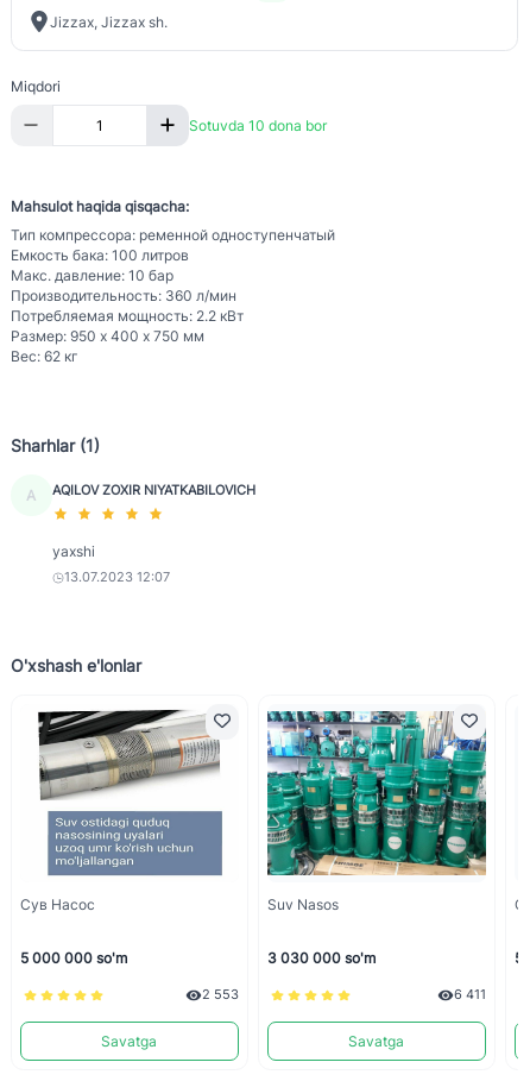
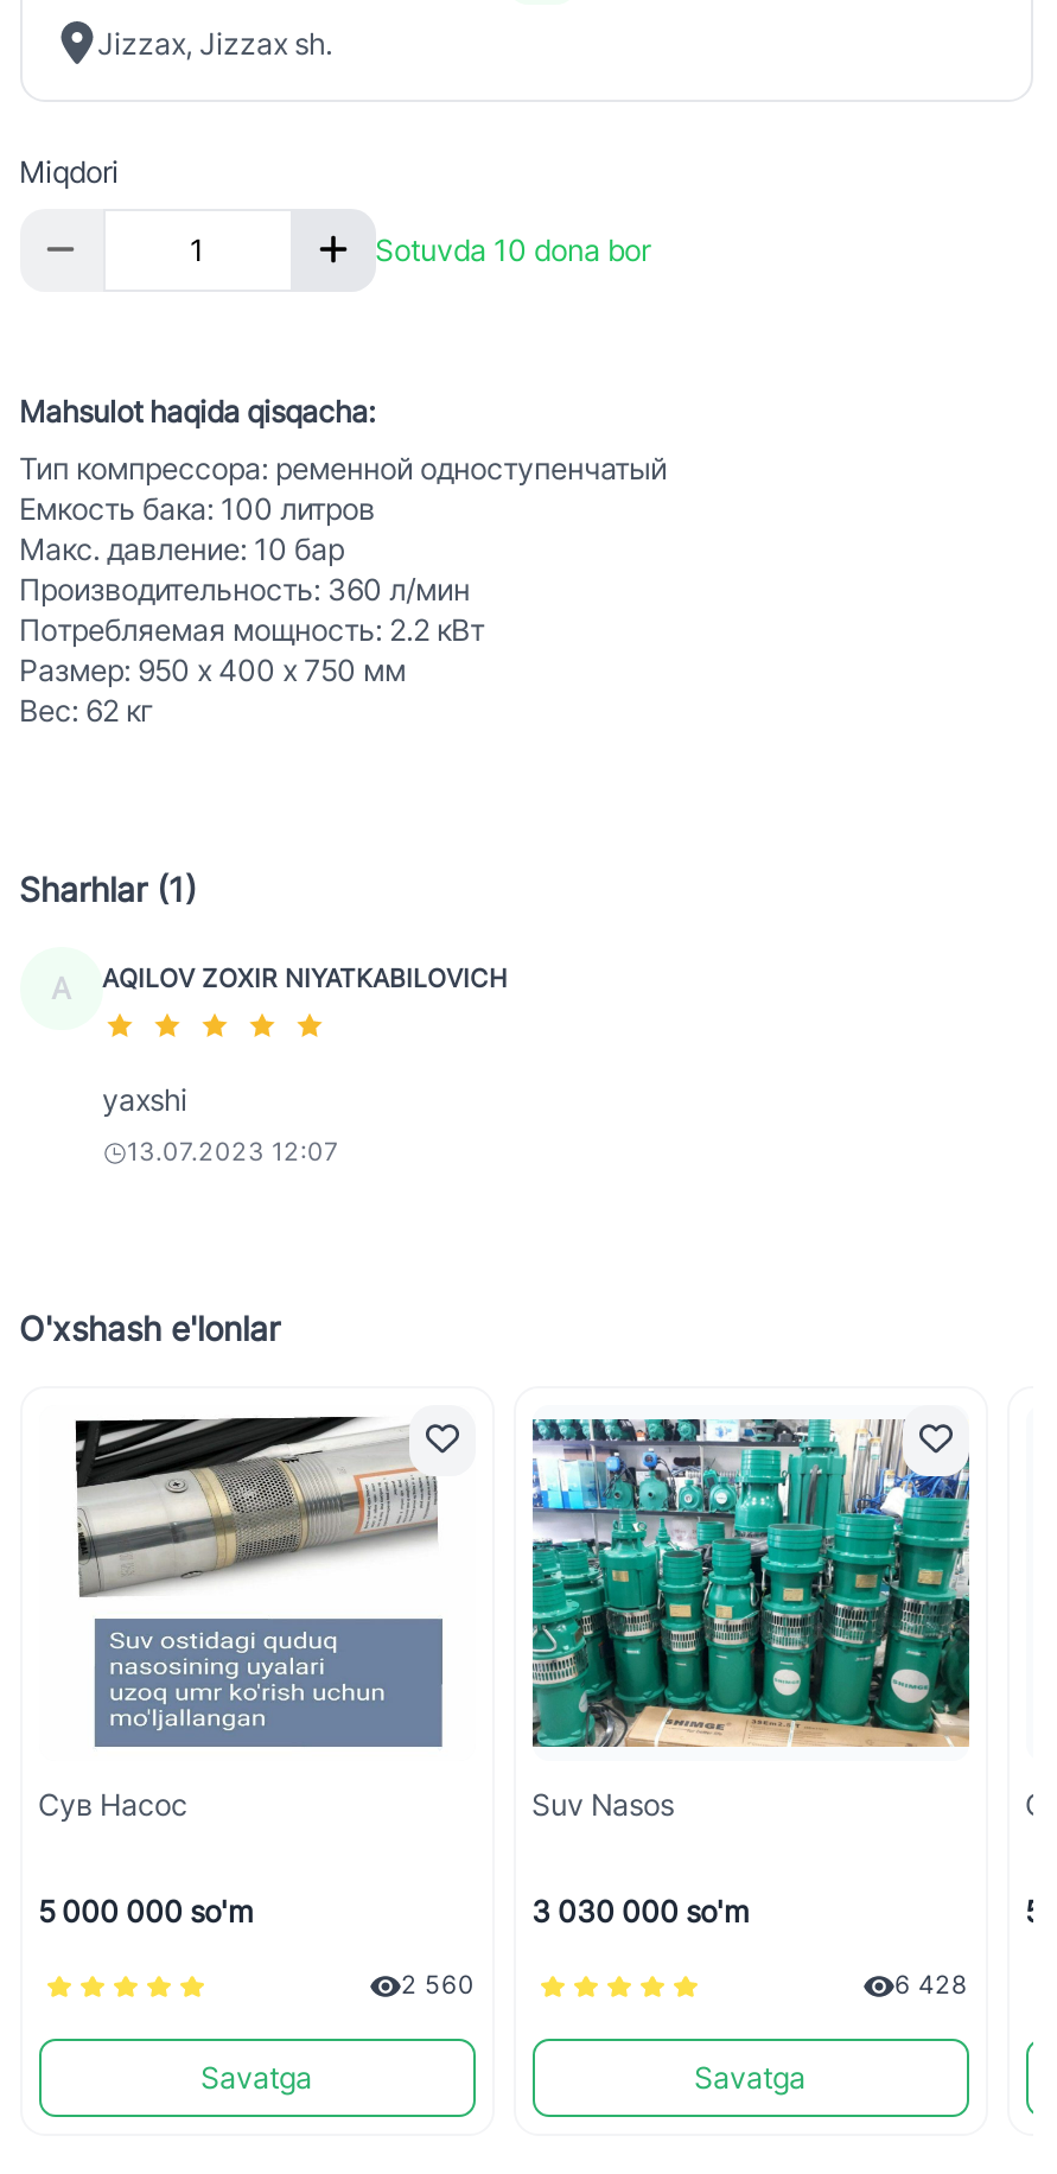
[201,987,238,1003] 2 553 -> [401,1970,475,2001] 2 560
[453,987,485,1003] 6 411 -> [894,1970,968,2001] 6 428

